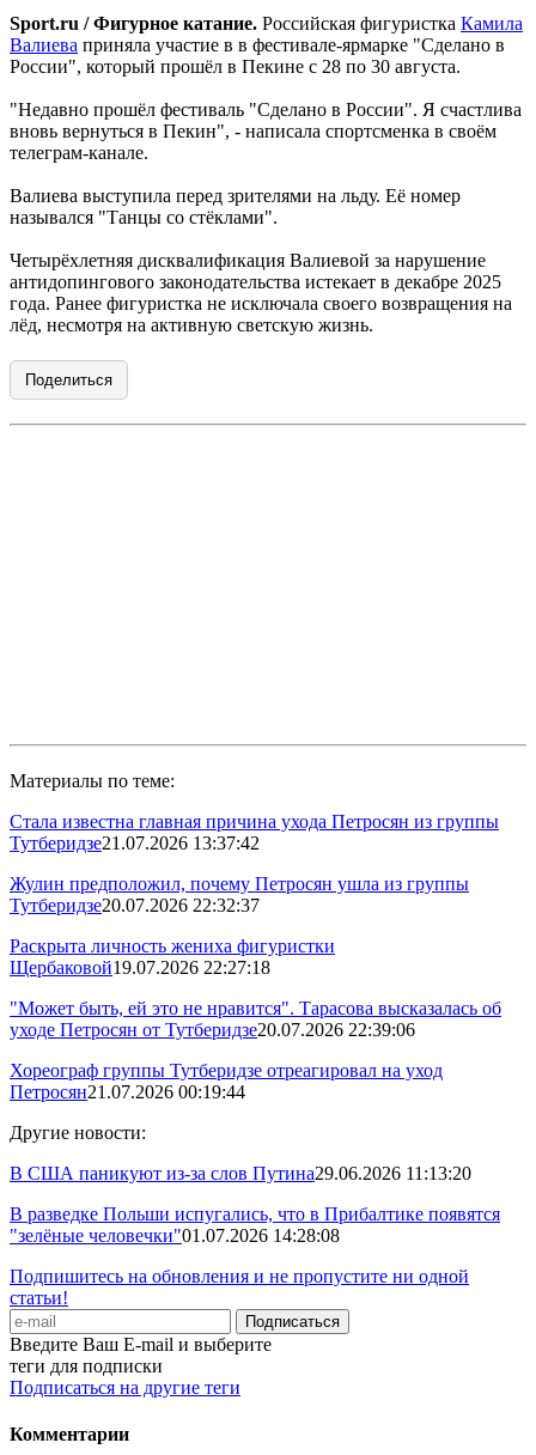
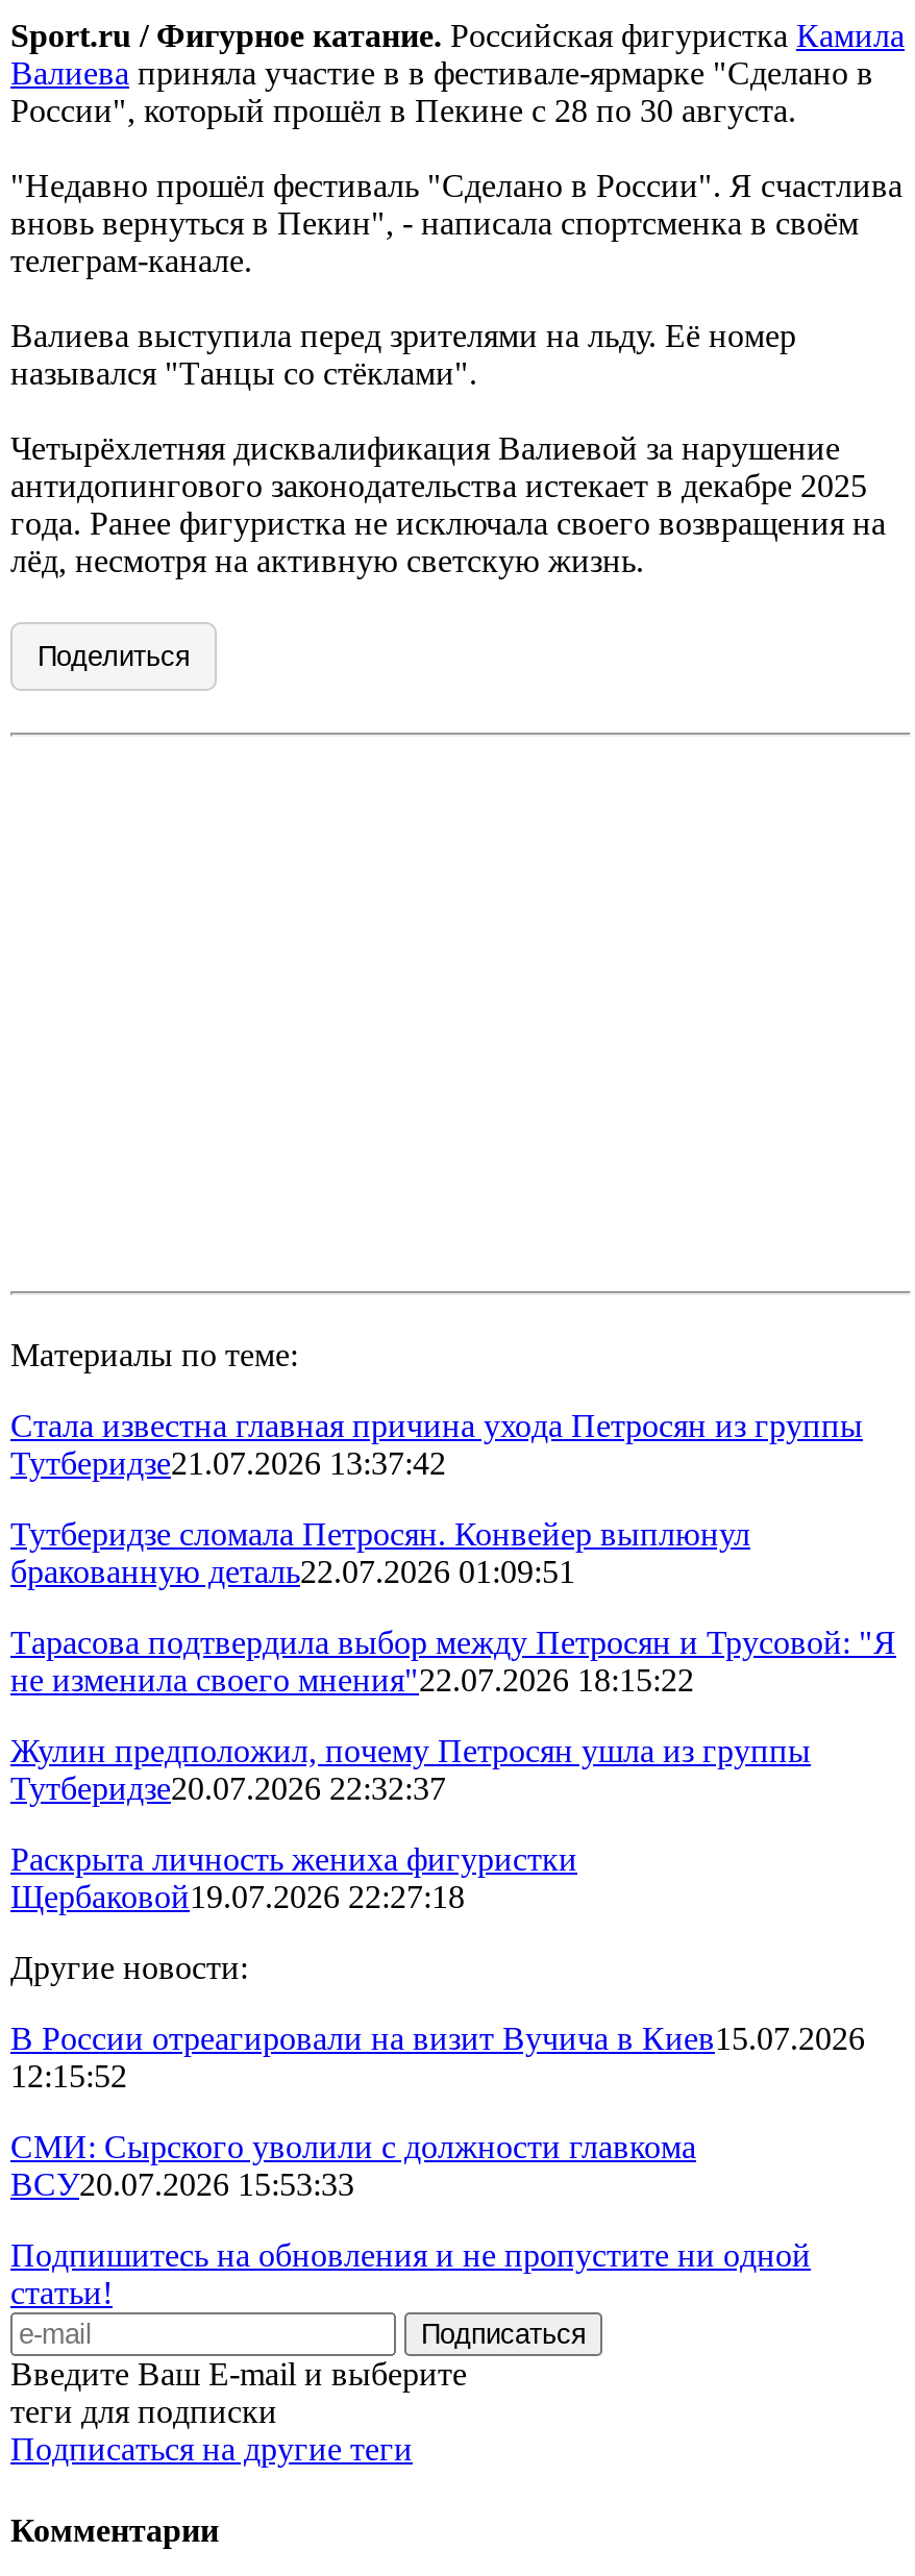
none -> [10,1516,896,1697] Тутберидзе сломала Петросян. Конвейер выплюнул | бракованную деталь22.07.2026 01:09:51 | Тарасова подтвердила выбор между Петросян и Трусовой: "Я | не изменила своего мнения"22.07.2026 18:15:22
moved [10,873,469,977] -> [10,1733,811,1914]: Жулин предположил, почему Петросян ушла из группы | Тутберидзе20.07.2026 22:32:37 | Раскрыта личность жениха фигуристки | Щербаковой19.07.2026 22:27:18
[10,998,501,1102] "Может быть, ей это не нравится". Тарасова высказалась об | уходе Петросян от Тутберидзе20.07.2026 22:39:06 | Хореограф группы Тутберидзе отреагировал на уход | Петросян21.07.2026 00:19:44 -> none
[10,1163,471,1183] В США паникуют из-за слов Путина29.06.2026 11:13:20 -> [10,2020,865,2093] В России отреагировали на визит Вучича в Киев15.07.2026 | 12:15:52
[10,1204,500,1245] В разведке Польши испугались, что в Прибалтике появятся | "зелёные человечки"01.07.2026 14:28:08 -> [10,2129,696,2202] СМИ: Сырского уволили с должности главкома | ВСУ20.07.2026 15:53:33

